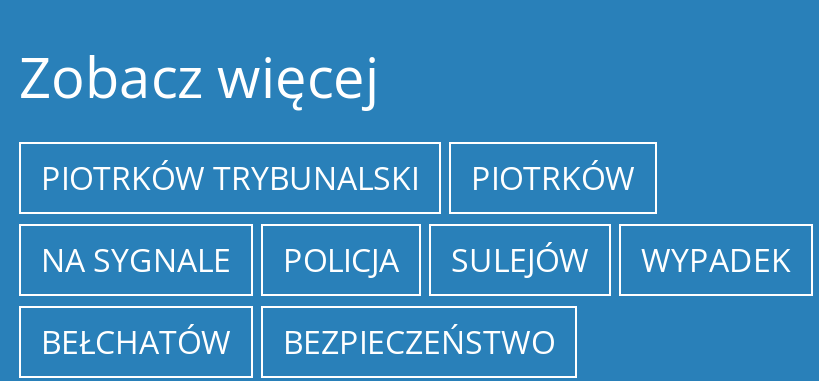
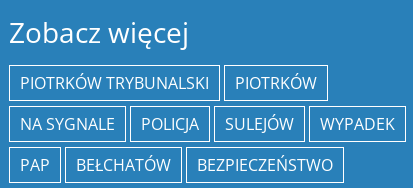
none -> [20,154,50,176] PAP

